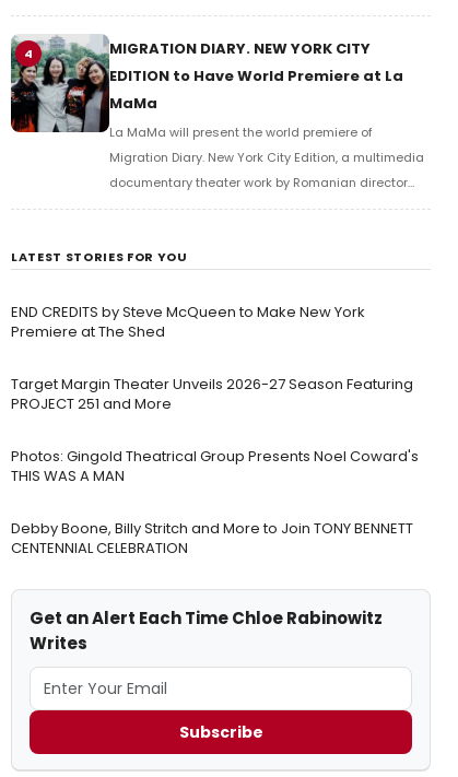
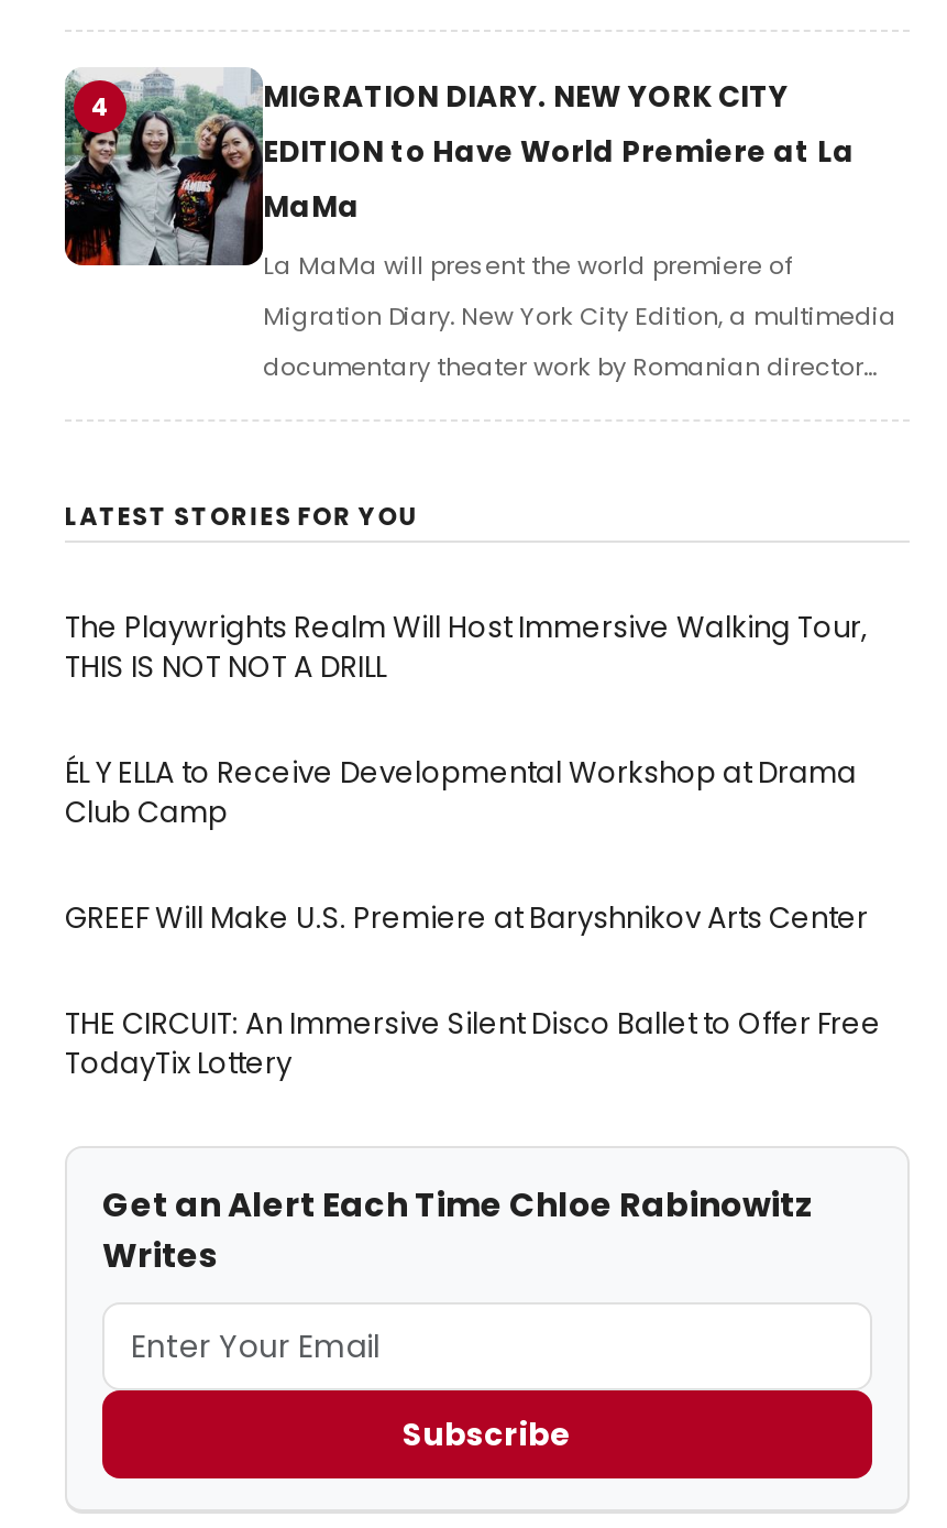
[11,302,365,342] END CREDITS by Steve McQueen to Make New York | Premiere at The Shed -> [65,607,868,688] The Playwrights Realm Will Host Immersive Walking Tour, | THIS IS NOT NOT A DRILL
[11,374,413,414] Target Margin Theater Unveils 2026-27 Season Featuring | PROJECT 251 and More -> [65,752,857,834] ÉL Y ELLA to Receive Developmental Workshop at Drama | Club Camp
[11,446,419,486] Photos: Gingold Theatrical Group Presents Noel Coward's | THIS WAS A MAN -> [65,897,868,939] GREEF Will Make U.S. Premiere at Baryshnikov Arts Center
[11,518,413,559] Debby Boone, Billy Stritch and More to Join TONY BENNETT | CENTENNIAL CELEBRATION -> [65,1003,881,1085] THE CIRCUIT: An Immersive Silent Disco Ballet to Offer Free | TodayTix Lottery

